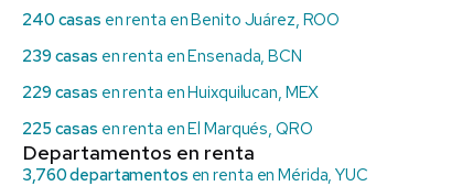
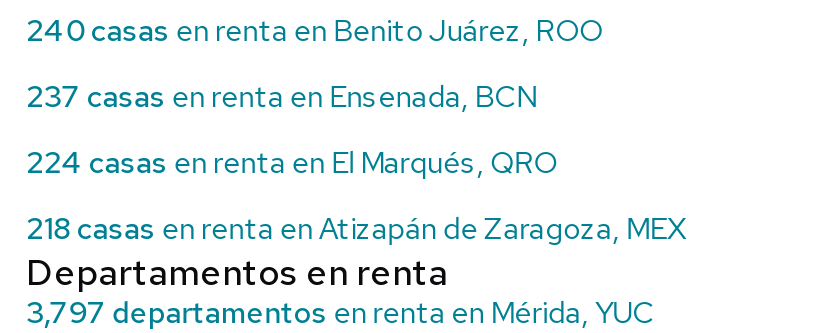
[22,45,302,67] 239 casas en renta en Ensenada, BCN -> [26,76,536,116] 237 casas en renta en Ensenada, BCN
[22,81,319,103] 229 casas en renta en Huixquilucan, MEX -> [26,142,557,182] 224 casas en renta en El Marqués, QRO
[22,117,313,139] 225 casas en renta en El Marqués, QRO -> [26,208,687,248] 218 casas en renta en Atizapán de Zaragoza, MEX
[22,164,368,186] 3,760 departamentos en renta en Mérida, YUC -> [26,292,654,332] 3,797 departamentos en renta en Mérida, YUC

